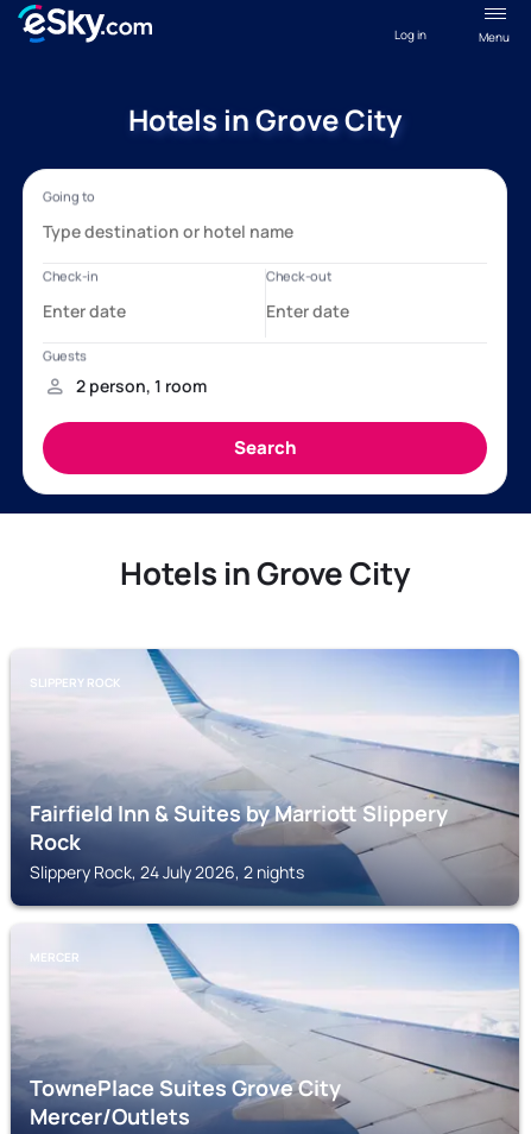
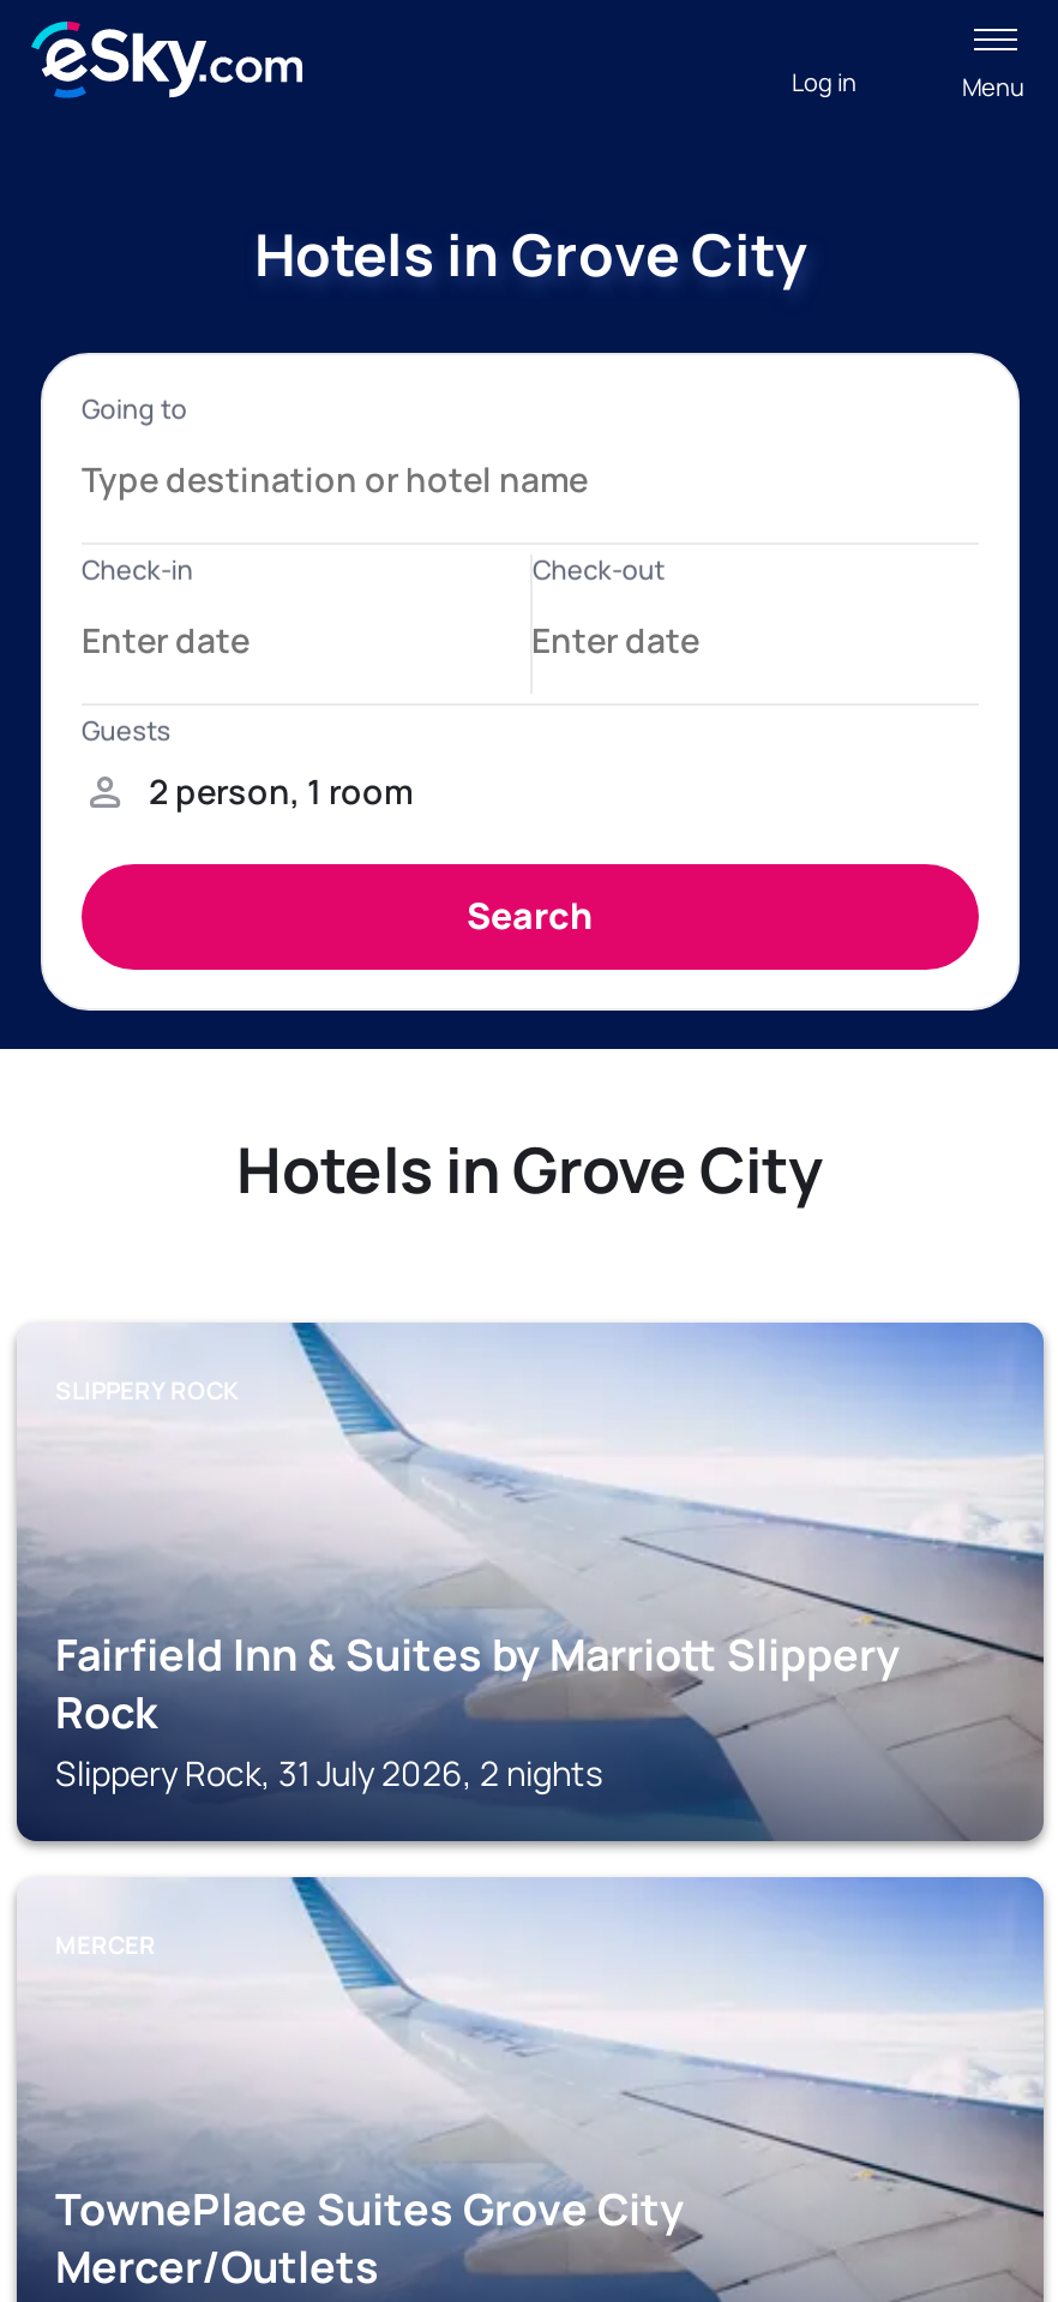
[30,861,304,883] Slippery Rock, 24 July 2026, 2 nights -> [55,1750,602,1796] Slippery Rock, 31 July 2026, 2 nights

